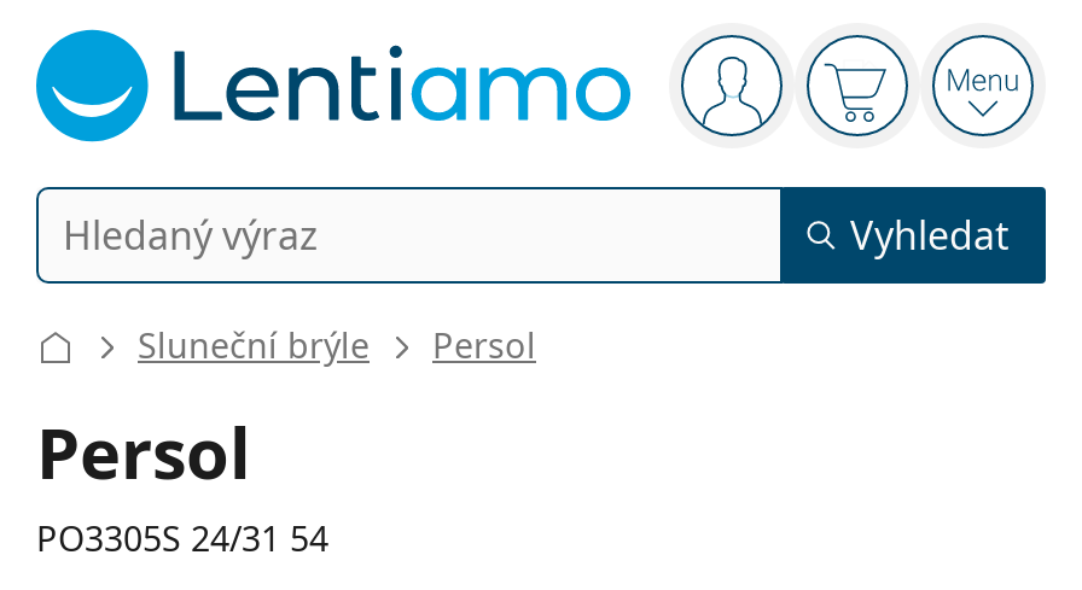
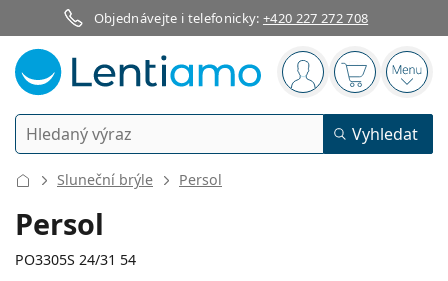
none -> [94,9,368,27] Objednávejte i telefonicky: +420 227 272 708

